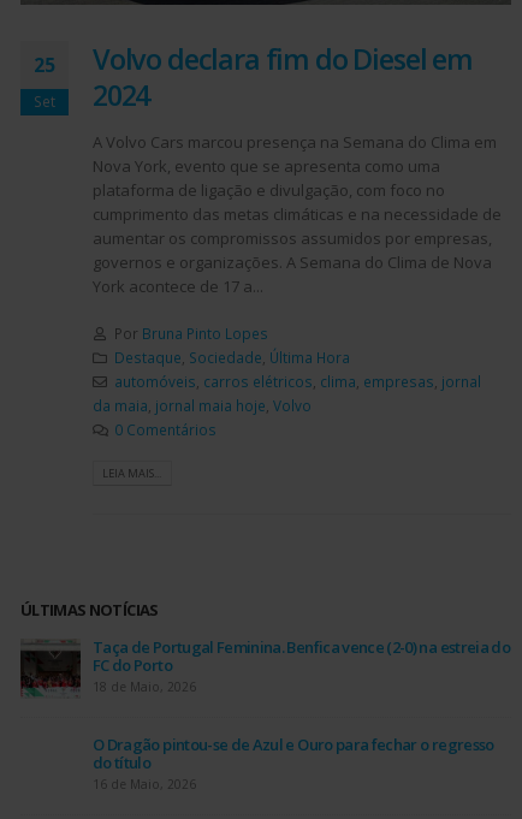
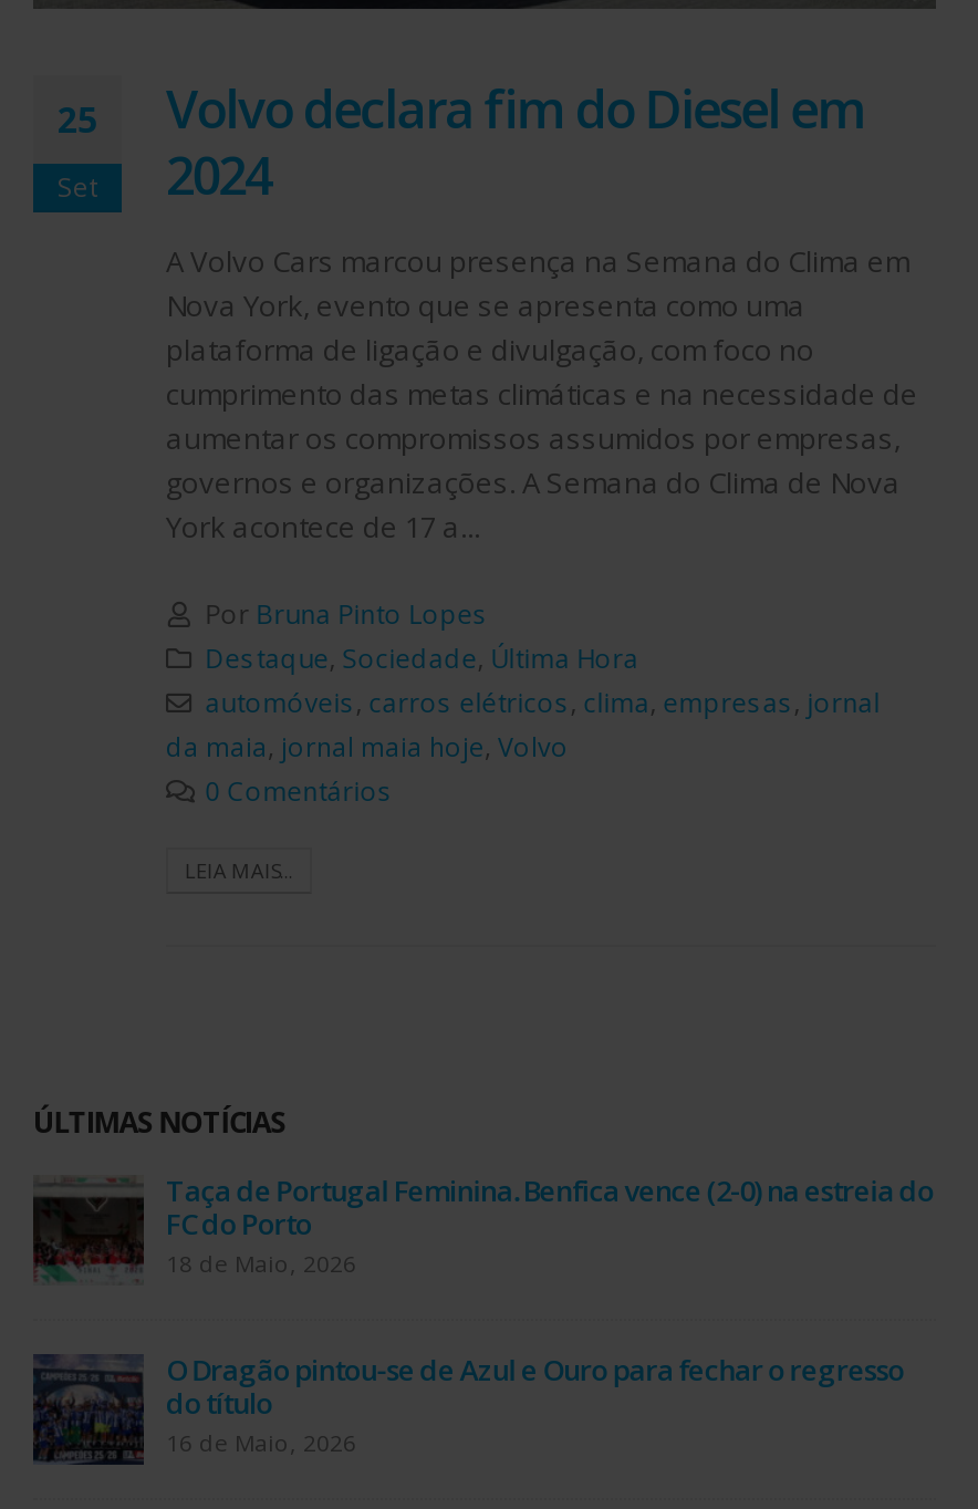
none -> [31,1352,146,1467] [image]

